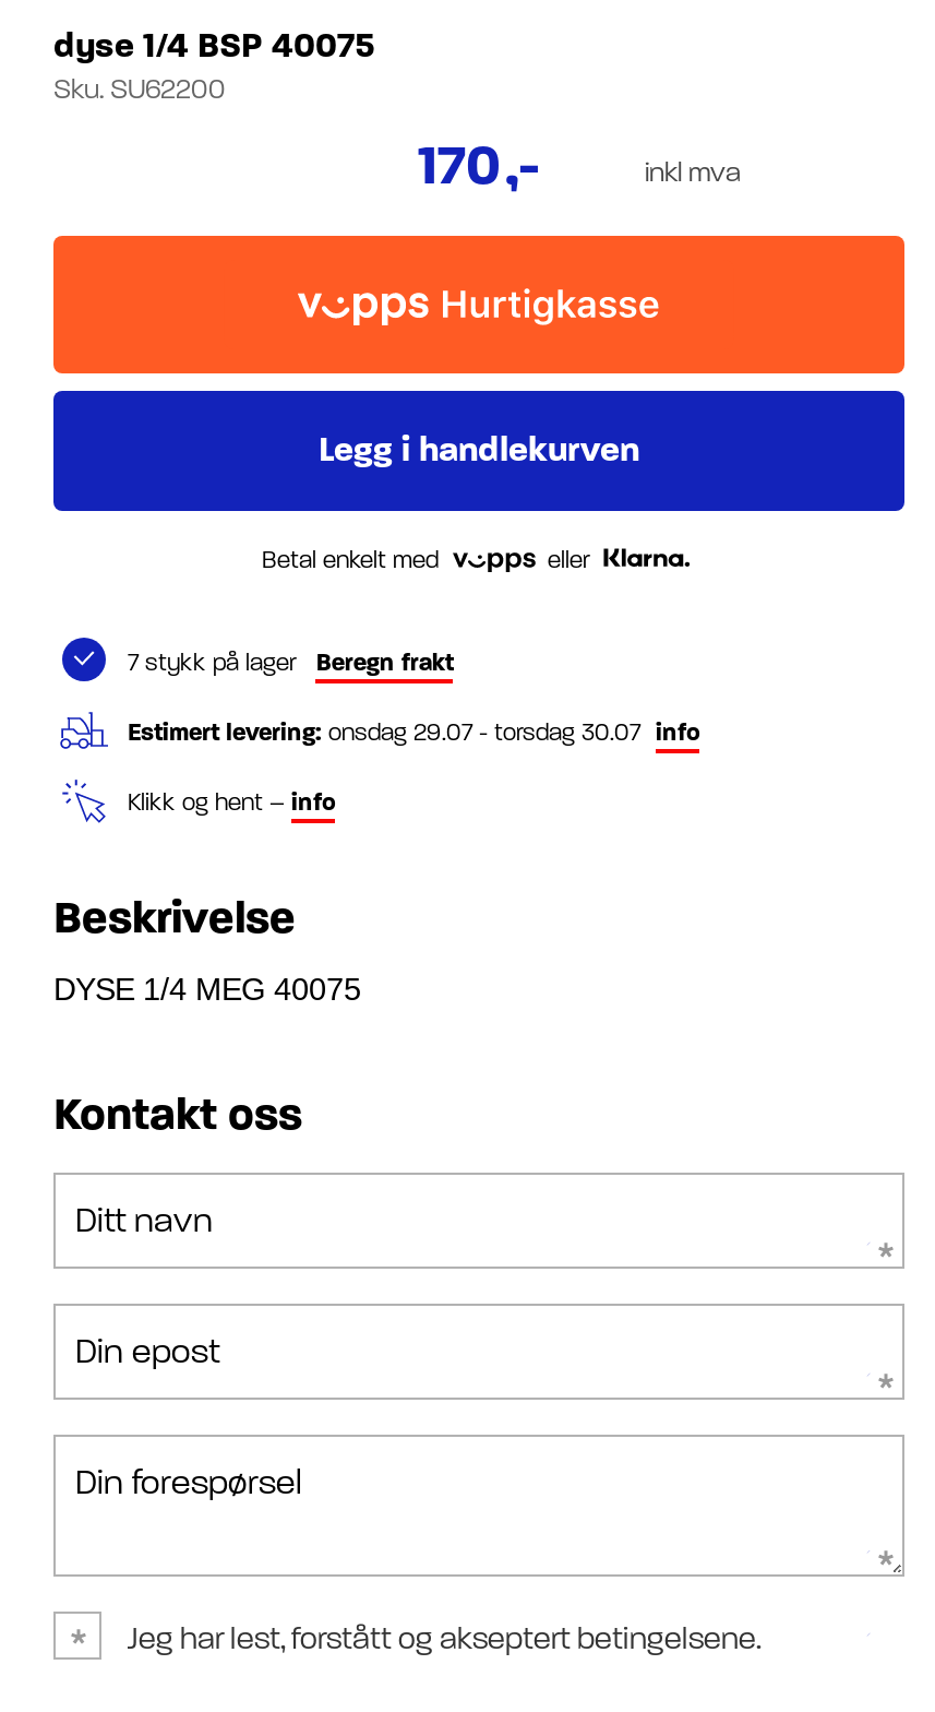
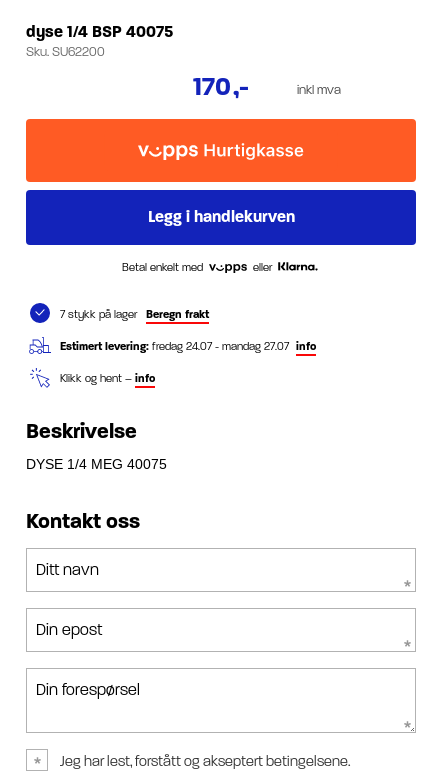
[128,718,699,746] Estimert levering: onsdag 29.07 - torsdag 30.07 info -> [60,340,316,353] Estimert levering: fredag 24.07 - mandag 27.07 info

